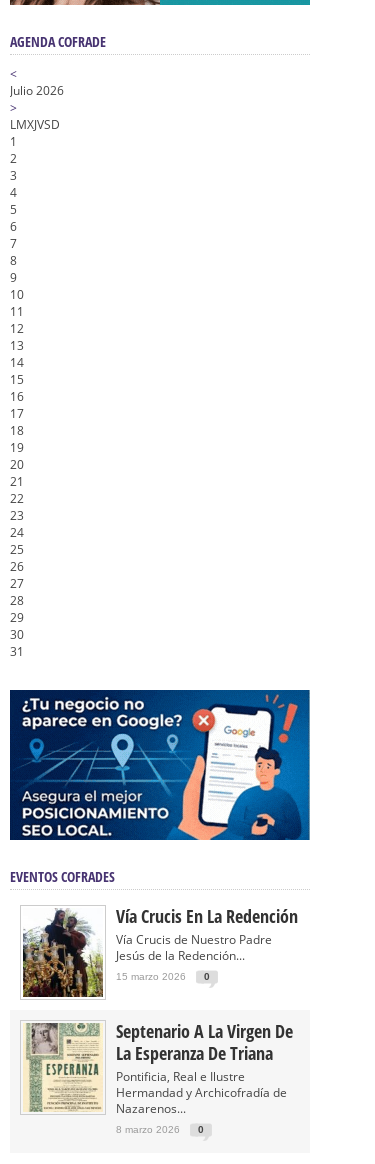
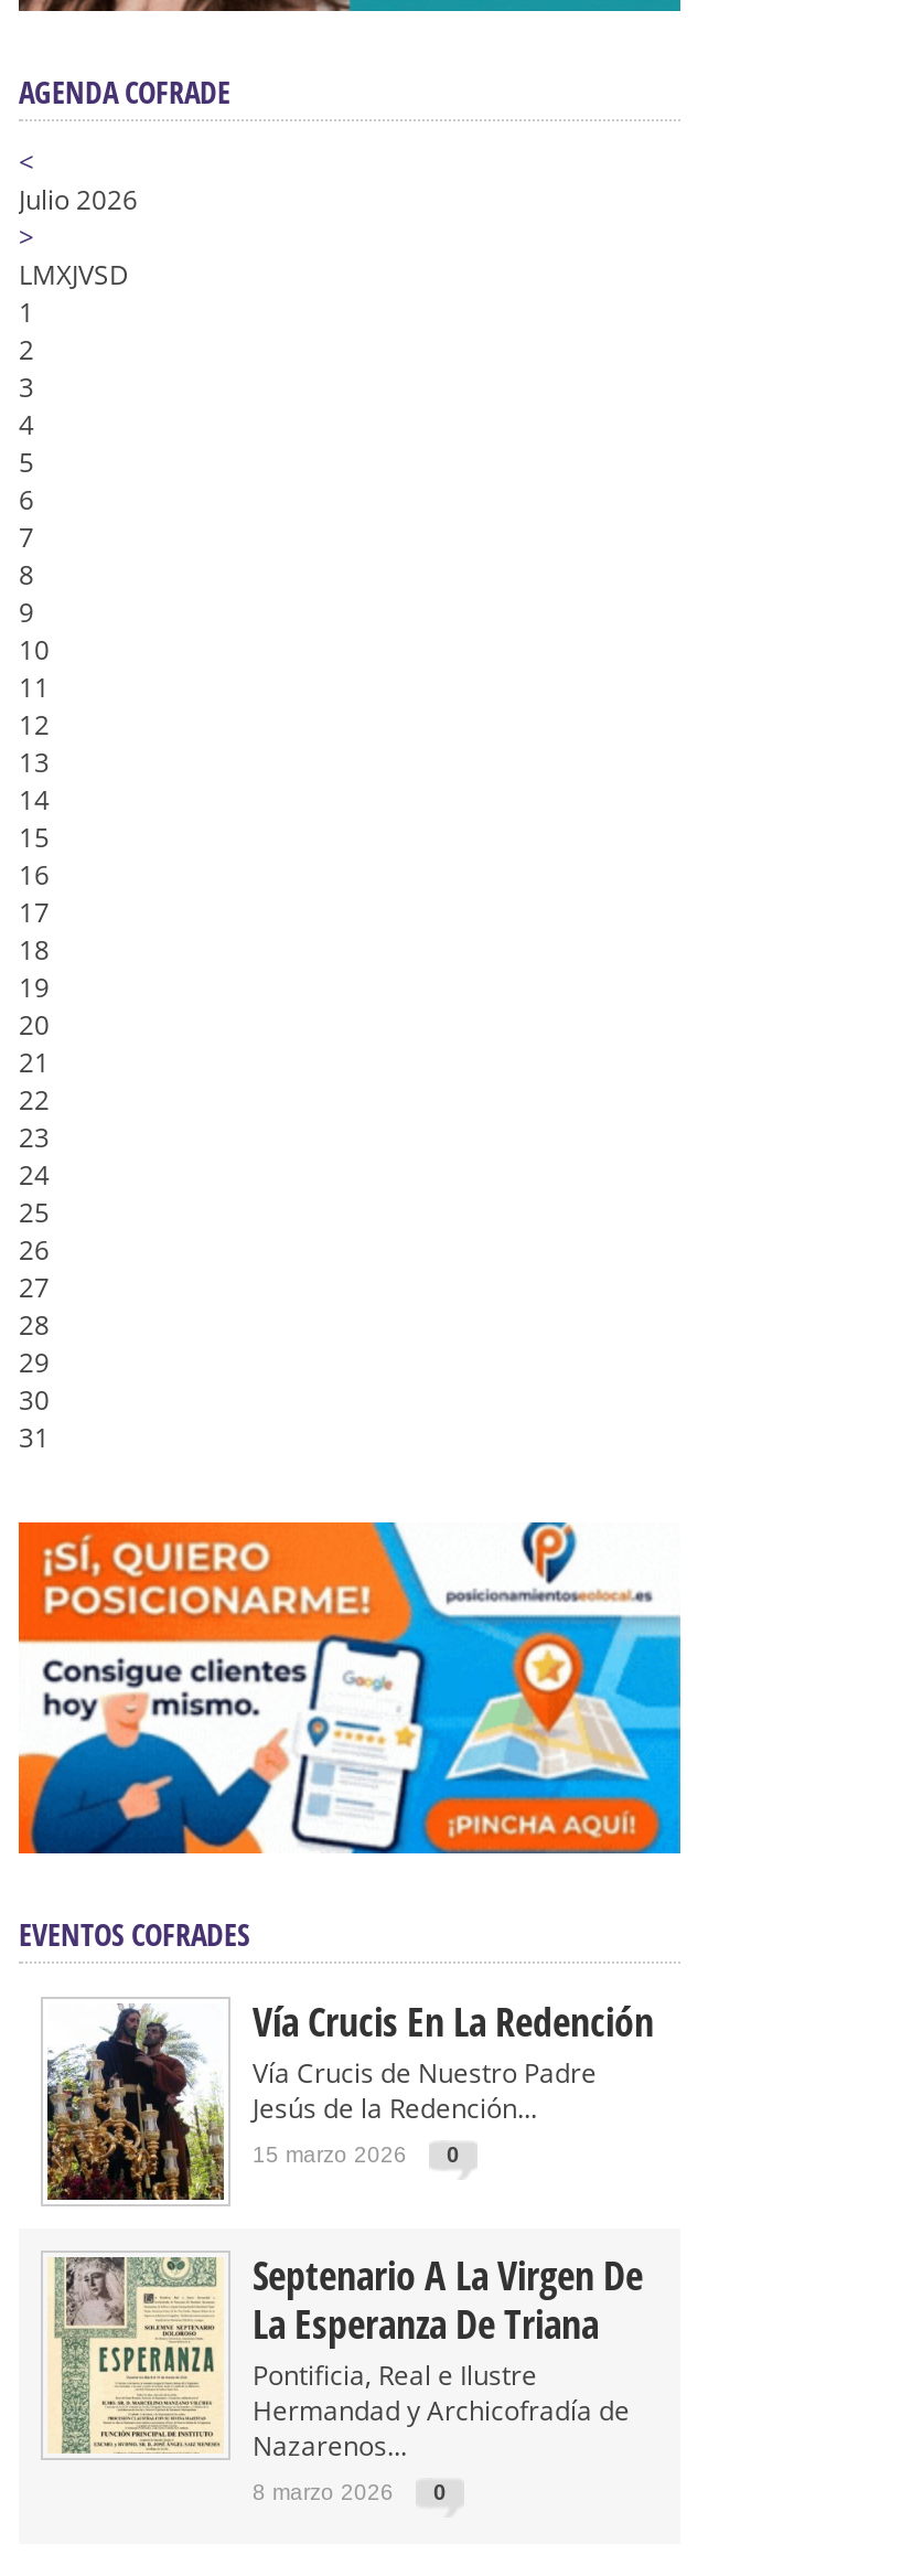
[9,689,311,841] [image] -> [17,1520,680,1856] [image]

